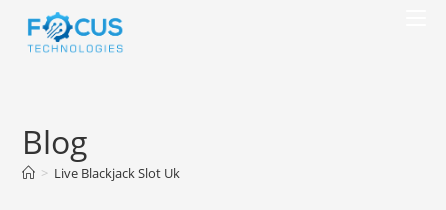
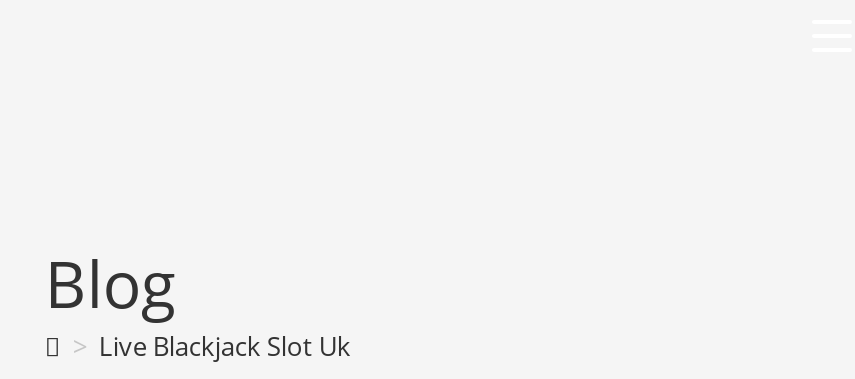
[27,11,124,54] [image] -> none

